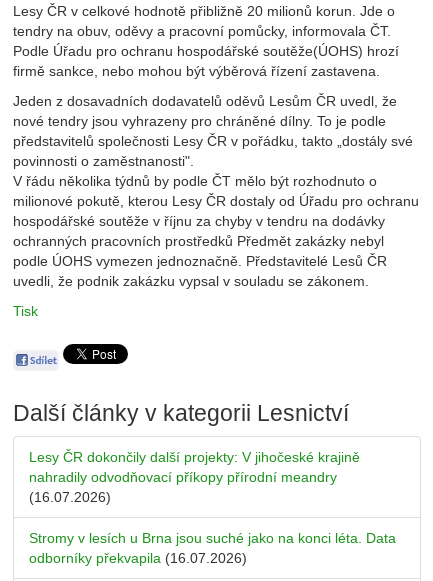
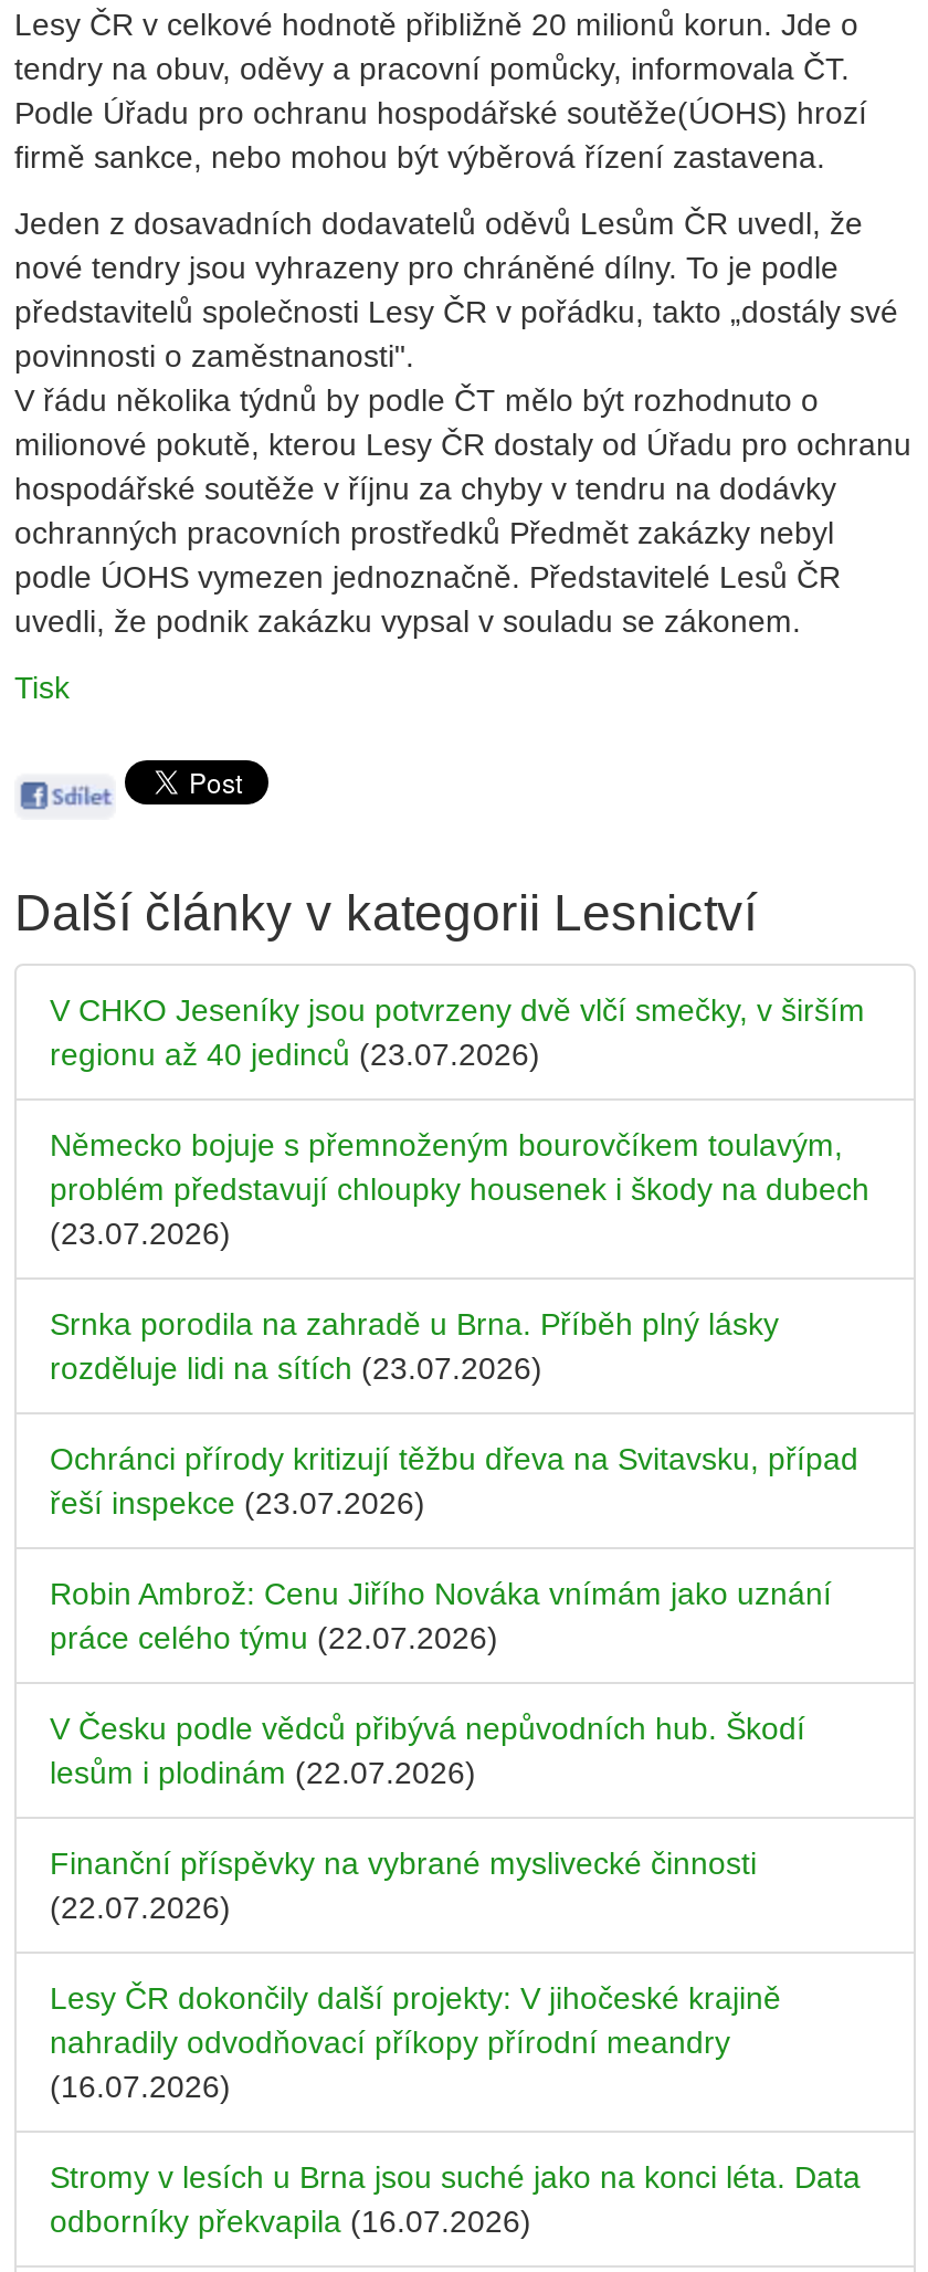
none -> [50,993,869,1926] V CHKO Jeseníky jsou potvrzeny dvě vlčí smečky, v širším | regionu až 40 jedinců (23.07.2026) | Německo bojuje s přemnoženým bourovčíkem toulavým, | problém představují chloupky housenek i škody na dubech | (23.07.2026) | Srnka porodila na zahradě u Brna. Příběh plný lásky | rozděluje lidi na sítích (23.07.2026) | Ochránci přírody kritizují těžbu dřeva na Svitavsku, případ | řeší inspekce (23.07.2026) | Robin Ambrož: Cenu Jiřího Nováka vnímám jako uznání | práce celého týmu (22.07.2026) | V Česku podle vědců přibývá nepůvodních hub. Škodí | lesům i plodinám (22.07.2026) | Finanční příspěvky na vybrané myslivecké činnosti | (22.07.2026)

